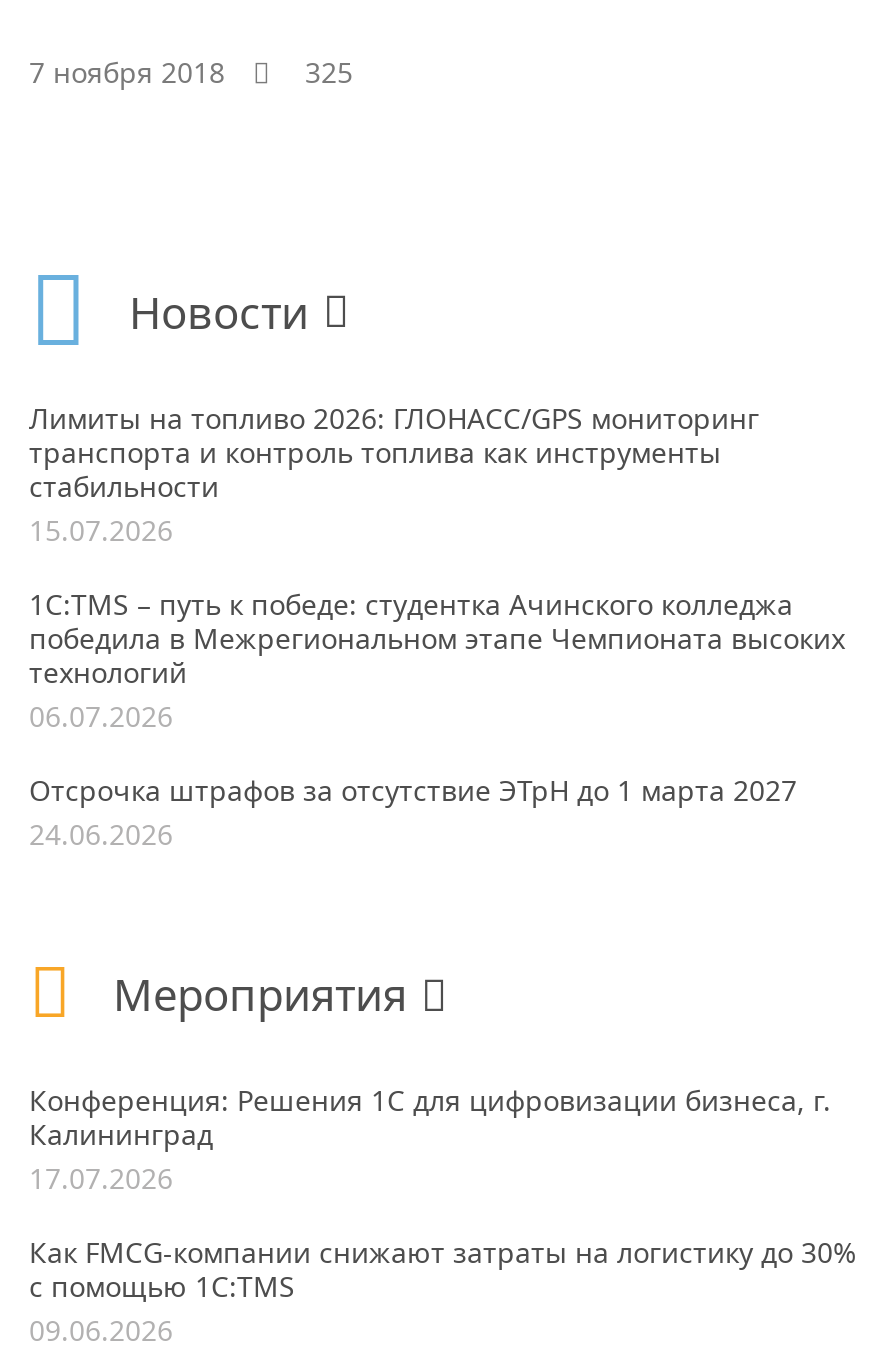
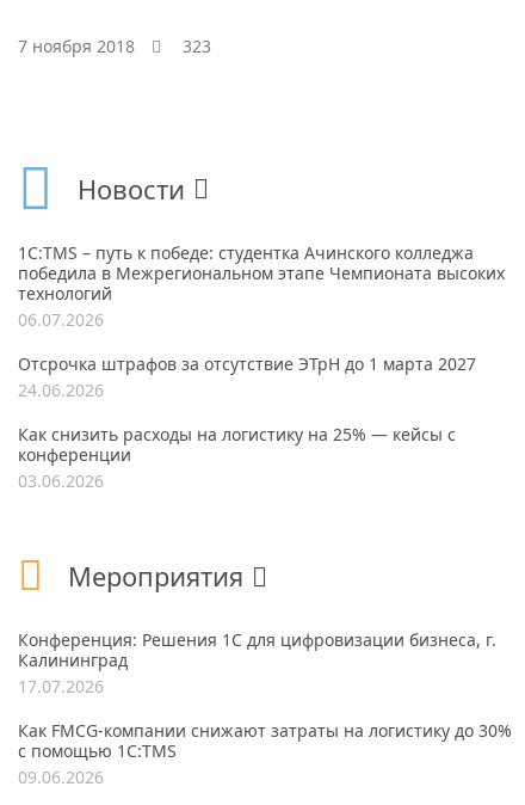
[29,52,353,90] 7 ноября 2018 325 -> [18,34,211,57] 7 ноября 2018 323
[29,398,759,548] Лимиты на топливо 2026: ГЛОНАСС/GPS мониторинг | транспорта и контроль топлива как инструменты | стабильности | 15.07.2026 -> none
moved [29,584,845,852] -> [18,241,505,401]: 1С:TMS – путь к победе: студентка Ачинского колледжа | победила в Межрегиональном этапе Чемпионата высоких | технологий | 06.07.2026 | Отсрочка штрафов за отсутствие ЭТрН до 1 марта 2027 | 24.06.2026
none -> [18,422,456,492] Как снизить расходы на логистику на 25% — кейсы с | конференции | 03.06.2026

